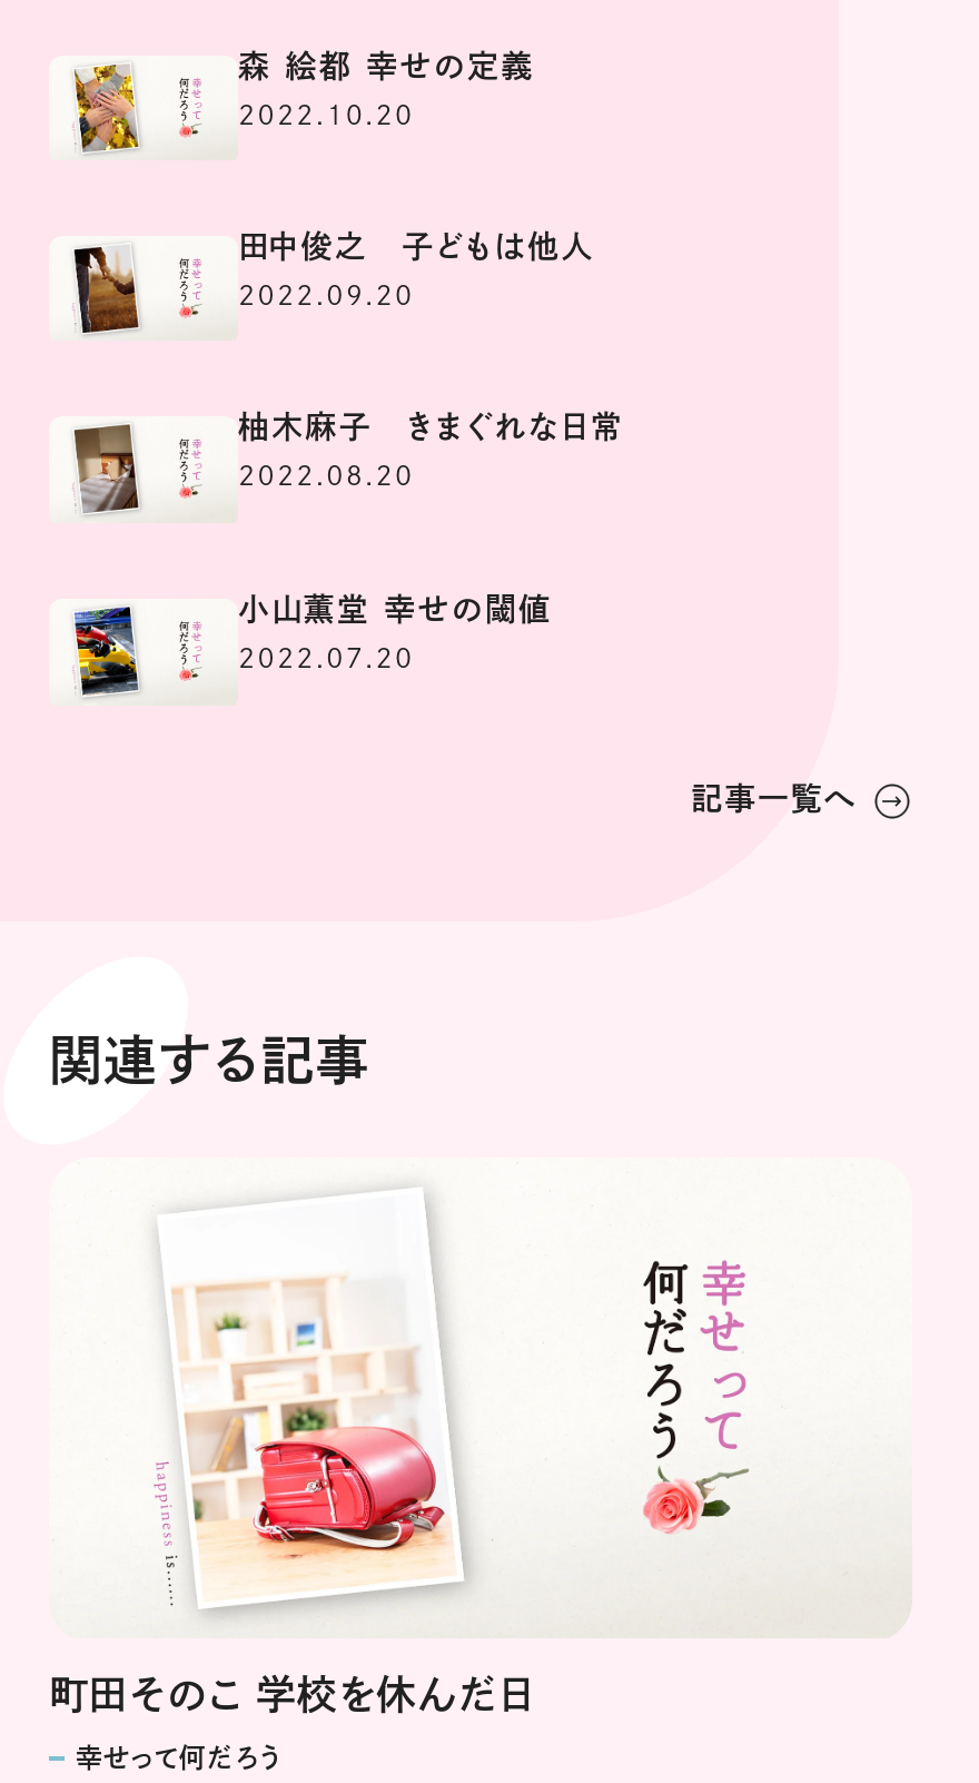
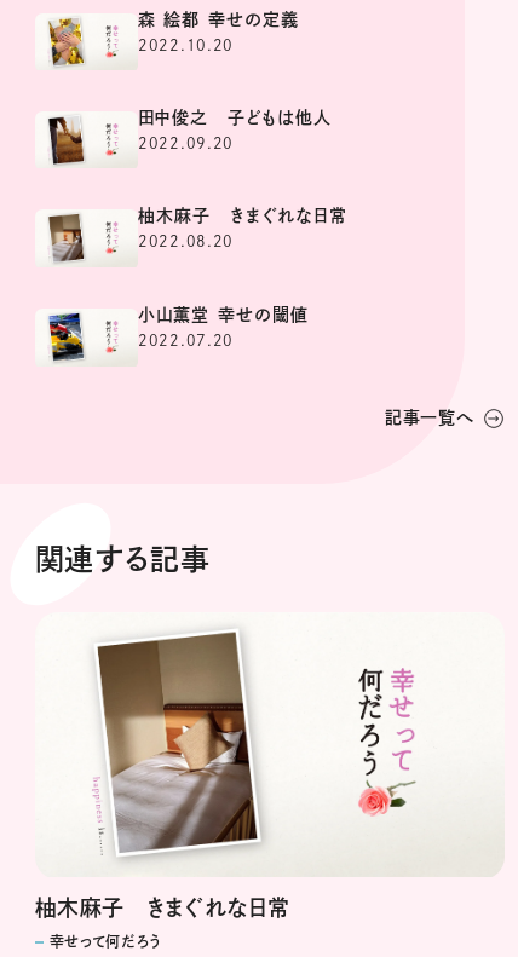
[49,1193,533,1713] [image] | 町田そのこ 学校を休んだ日 -> [35,632,289,919] [image] | 柚木麻子 きまぐれな日常

